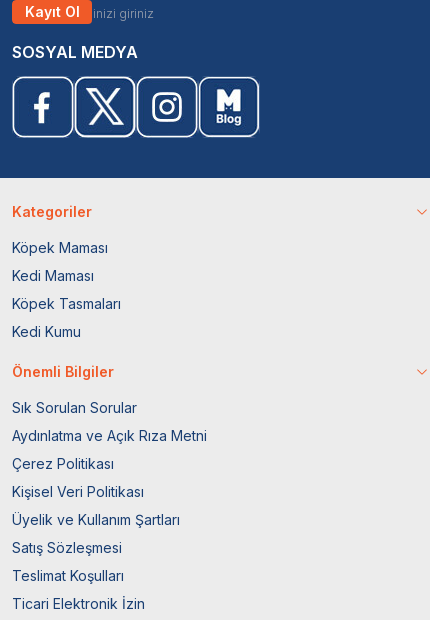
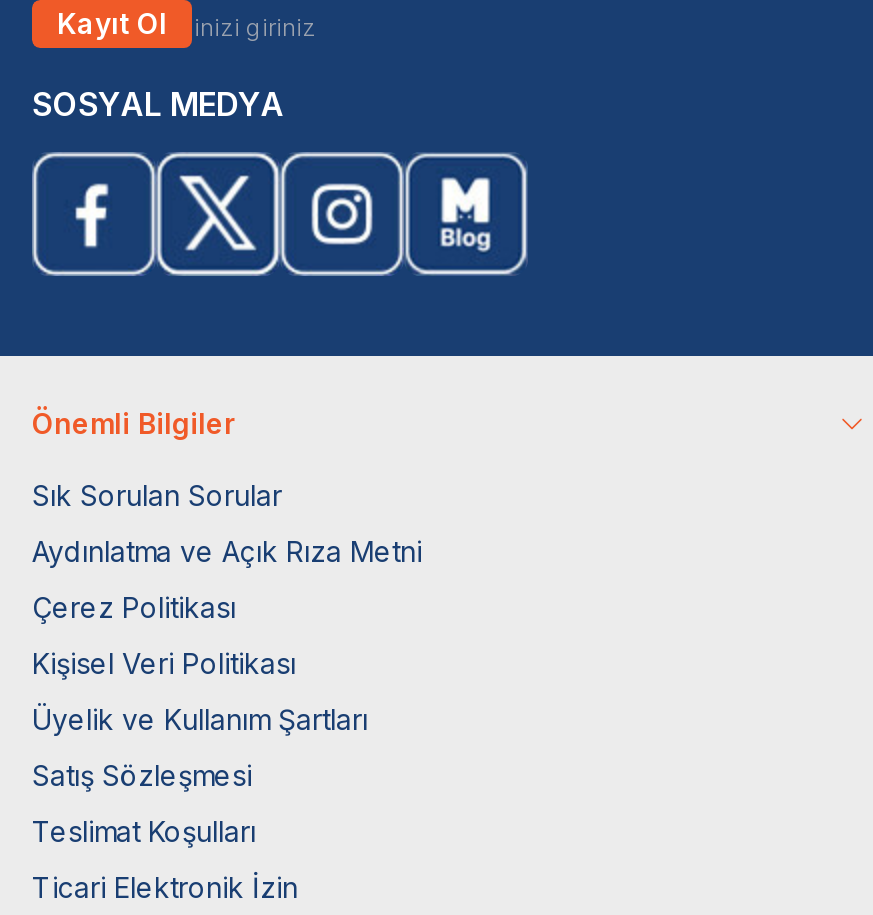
[12,203,121,340] Kategoriler | Köpek Maması | Kedi Maması | Köpek Tasmaları | Kedi Kumu -> none

